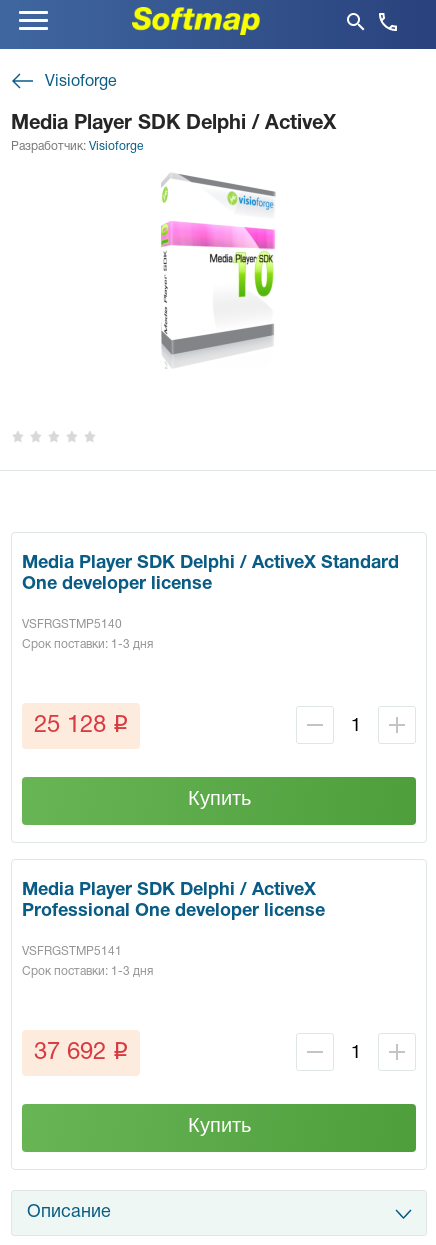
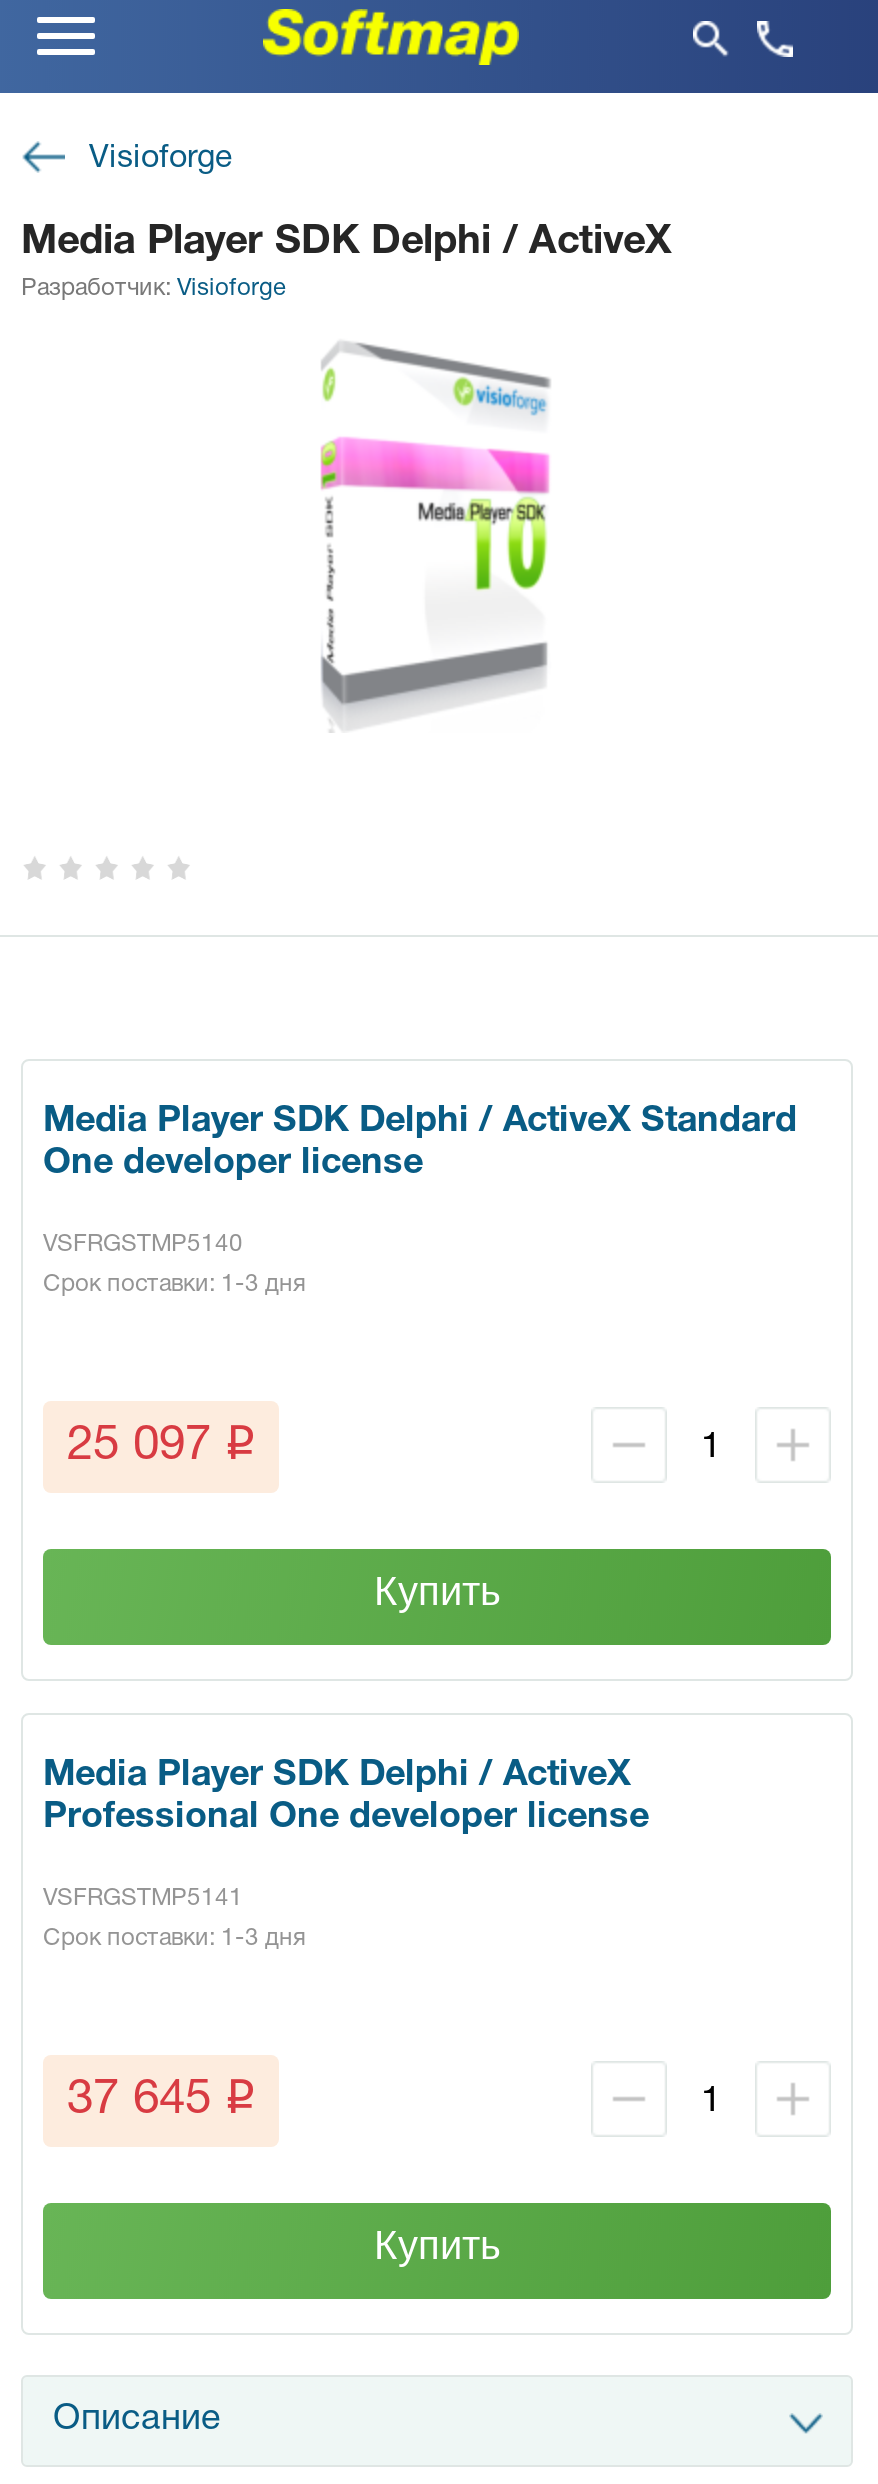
[34,714,128,738] 25 128 q -> [67,1423,255,1471] 25 097 q
[34,1041,128,1065] 37 692 q -> [67,2077,255,2125] 37 645 q

